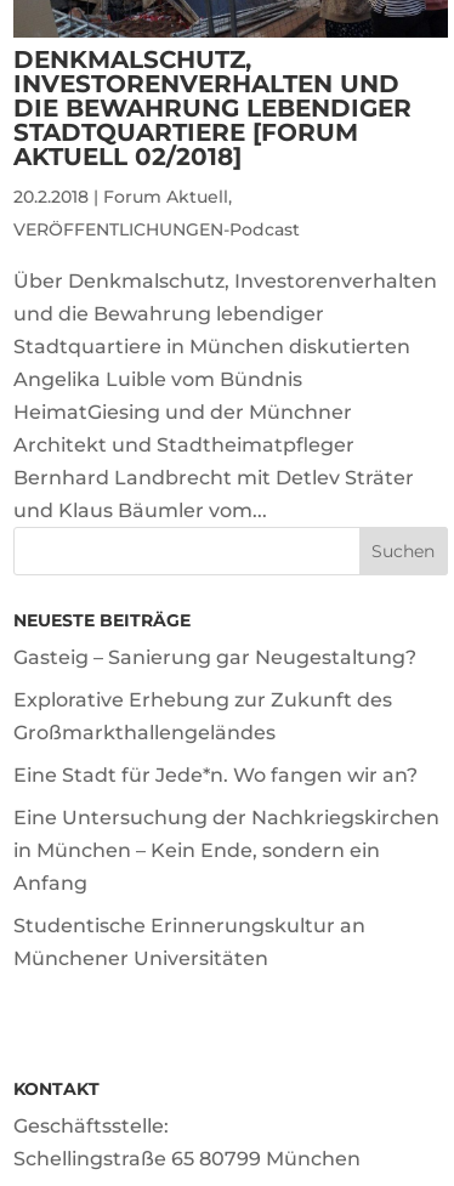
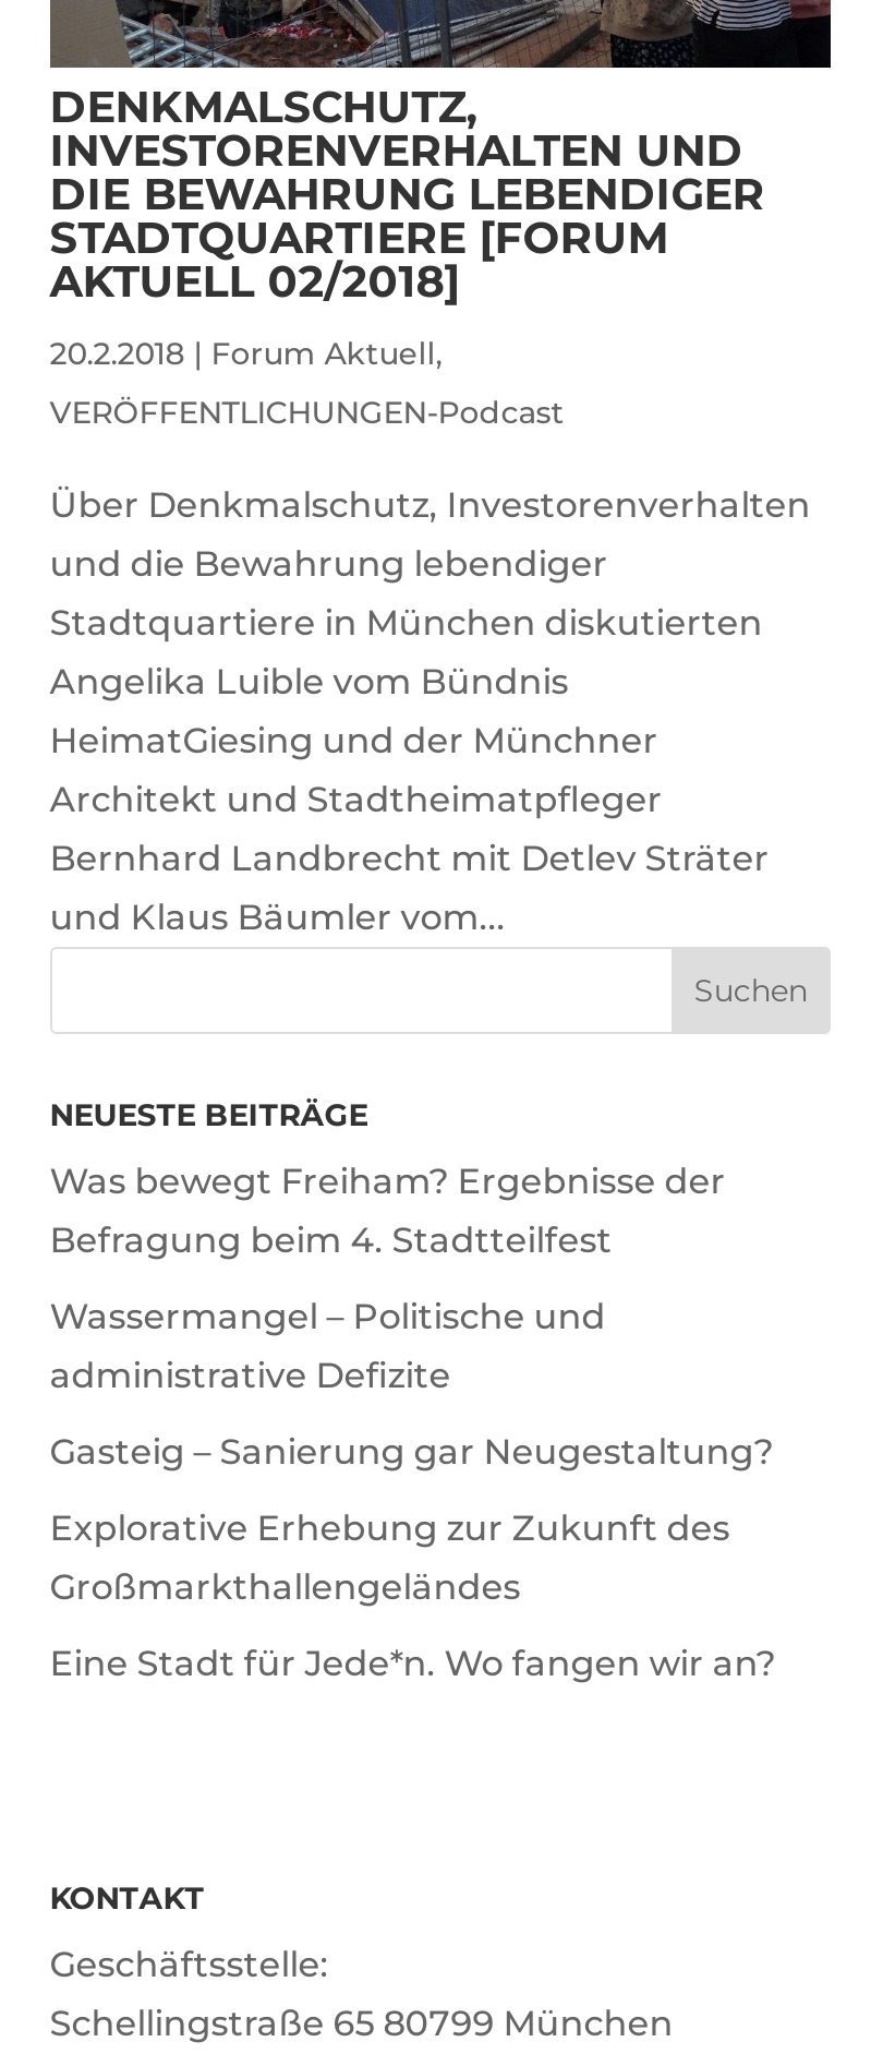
none -> [50,1161,726,1396] Was bewegt Freiham? Ergebnisse der | Befragung beim 4. Stadtteilfest | Wassermangel – Politische und | administrative Defizite
moved [13,646,417,787] -> [50,1431,776,1684]: Gasteig – Sanierung gar Neugestaltung? | Explorative Erhebung zur Zukunft des | Großmarkthallengeländes | Eine Stadt für Jede*n. Wo fangen wir an?
[13,806,439,970] Eine Untersuchung der Nachkriegskirchen | in München – Kein Ende, sondern ein | Anfang | Studentische Erinnerungskultur an | Münchener Universitäten -> none

